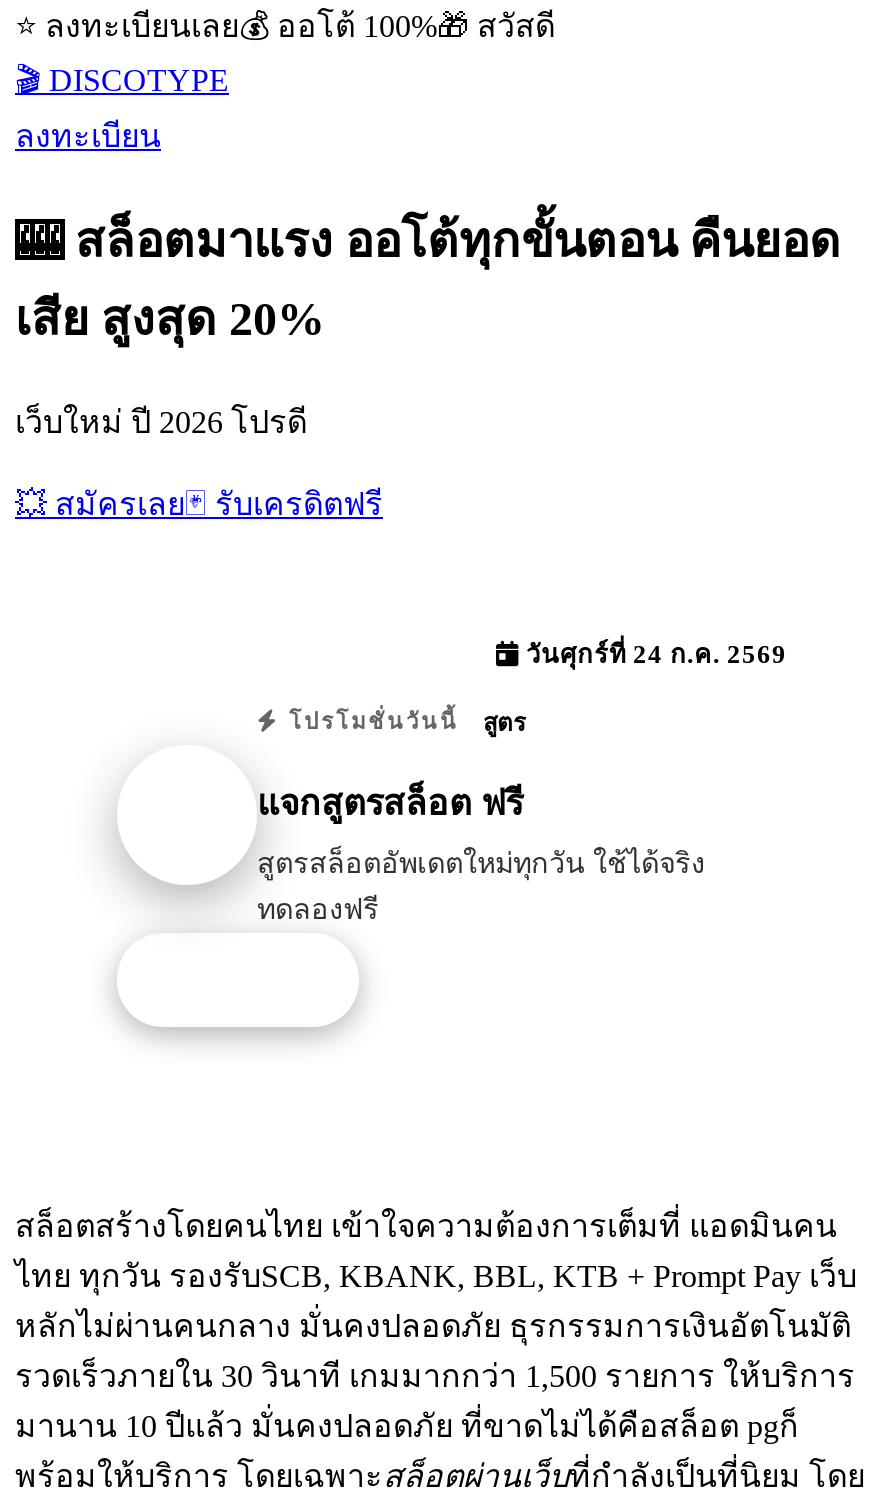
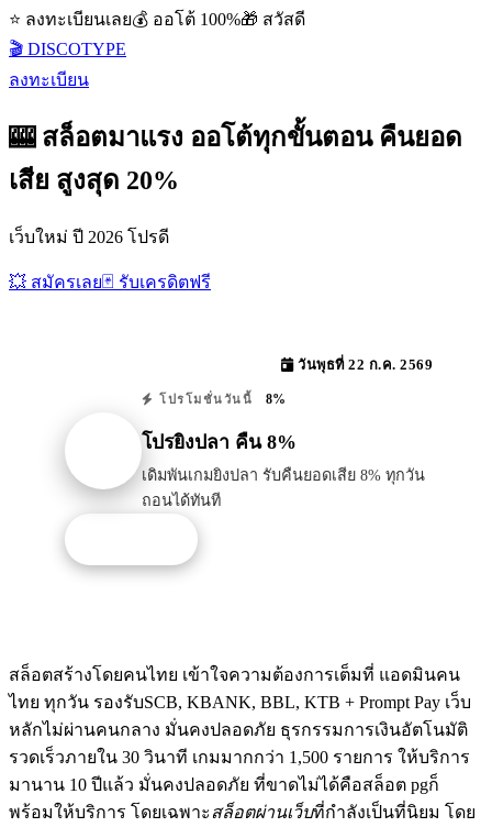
[519,641,787,669] วันศุกร์ที่ 24 ก.ค. 2569 -> [294,357,433,373] วันพุธที่ 22 ก.ค. 2569
[483,709,525,737] สูตร -> [266,391,286,407] 8%
[257,784,523,824] แจกสูตรสล็อต ฟรี -> [142,432,297,454] โปรยิงปลา คืน 8%
[257,848,705,926] สูตรสล็อตอัพเดตใหม่ทุกวัน ใช้ได้จริง | ทดลองฟรี -> [142,467,425,510] เดิมพันเกมยิงปลา รับคืนยอดเสีย 8% ทุกวัน | ถอนได้ทันที

